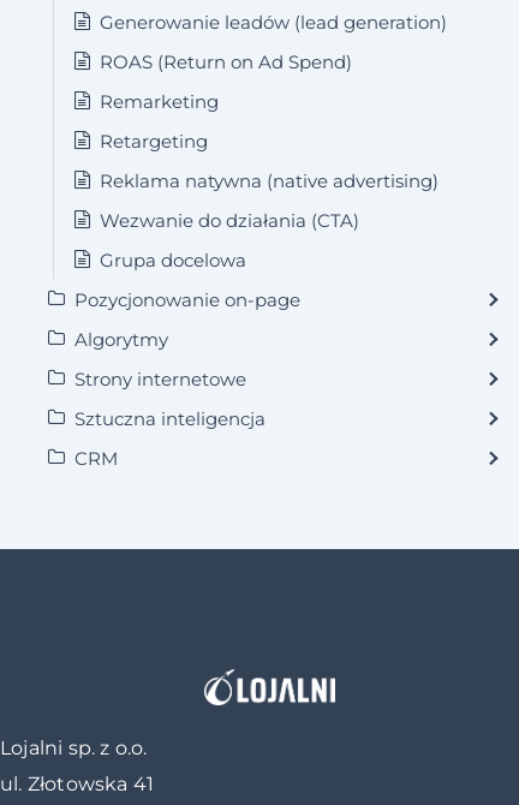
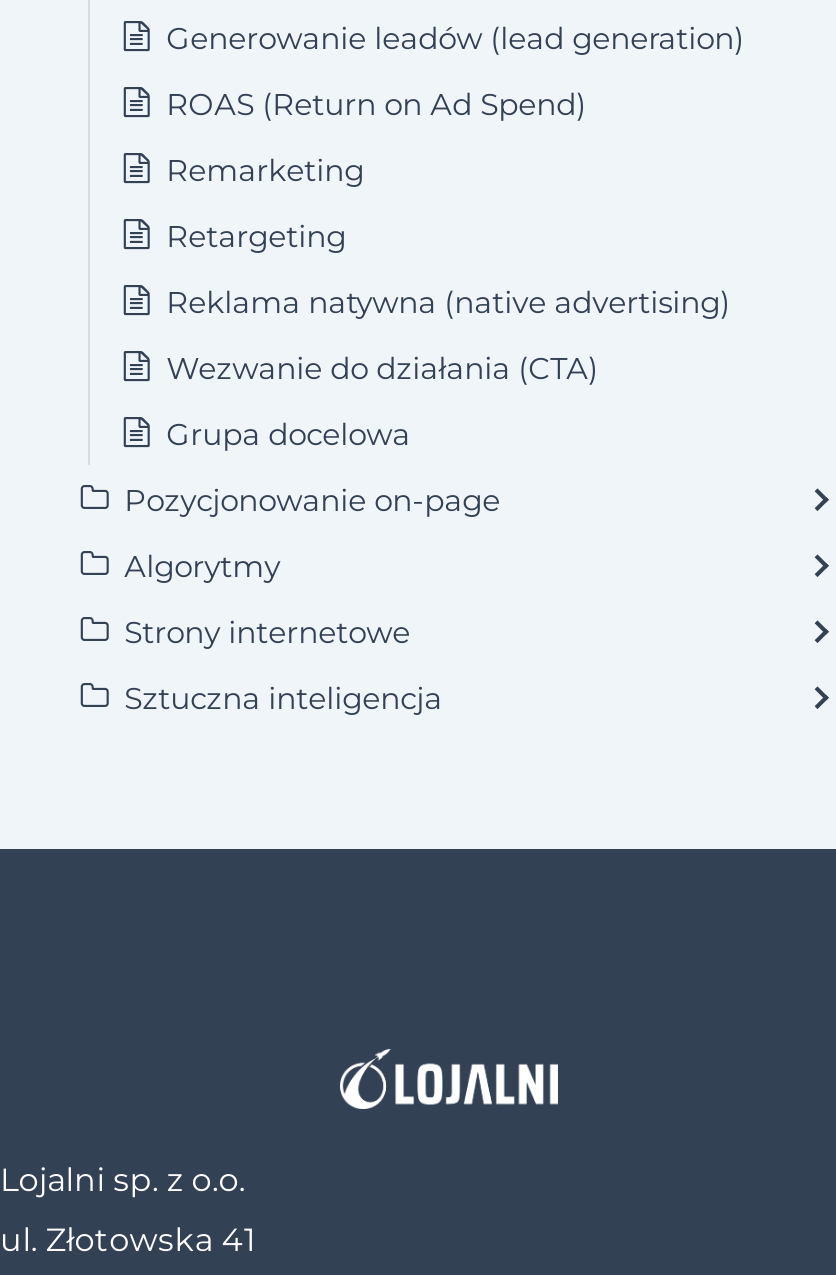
[75,446,118,469] CRM -> none

